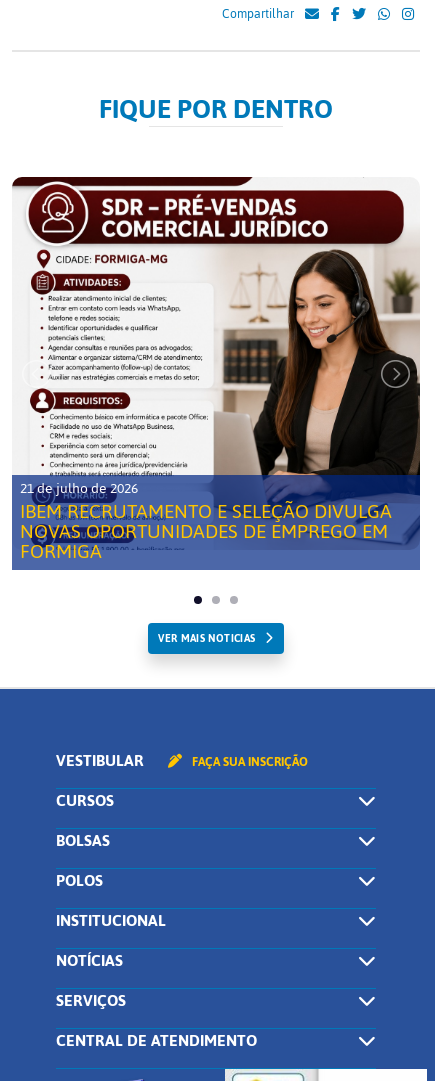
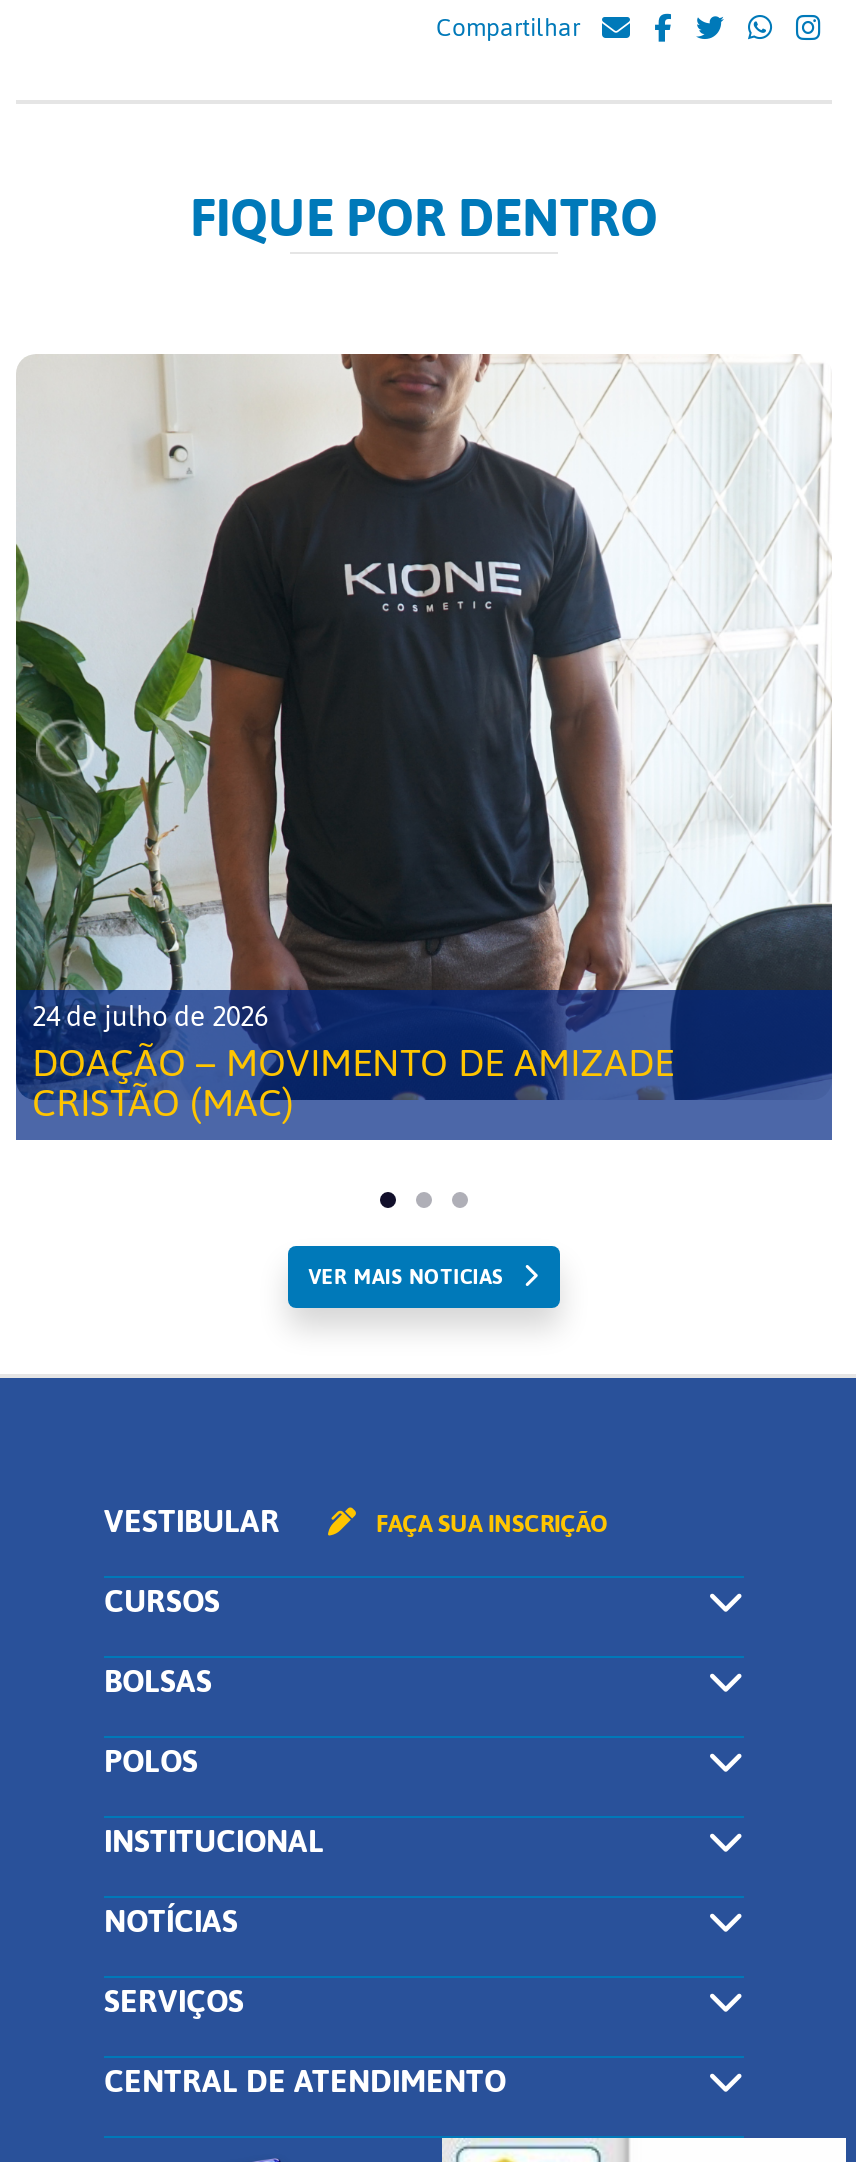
[12,176,421,570] [image] | 21 de julho de 2026 | IBEM RECRUTAMENTO E SELEÇÃO DIVULGA | NOVAS OPORTUNIDADES DE EMPREGO EM | FORMIGA -> [14,352,832,1140] [image] | 24 de julho de 2026 | DOAÇÃO – MOVIMENTO DE AMIZADE | CRISTÃO (MAC)

